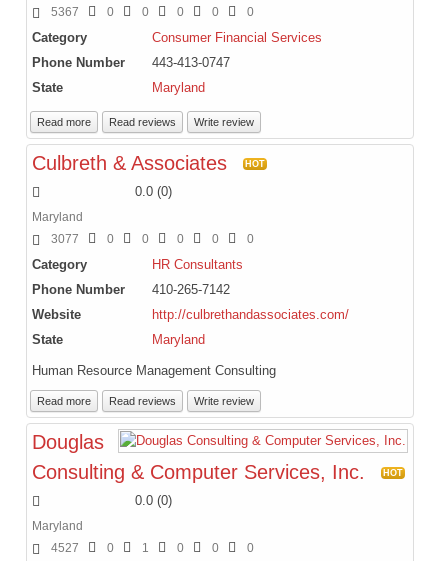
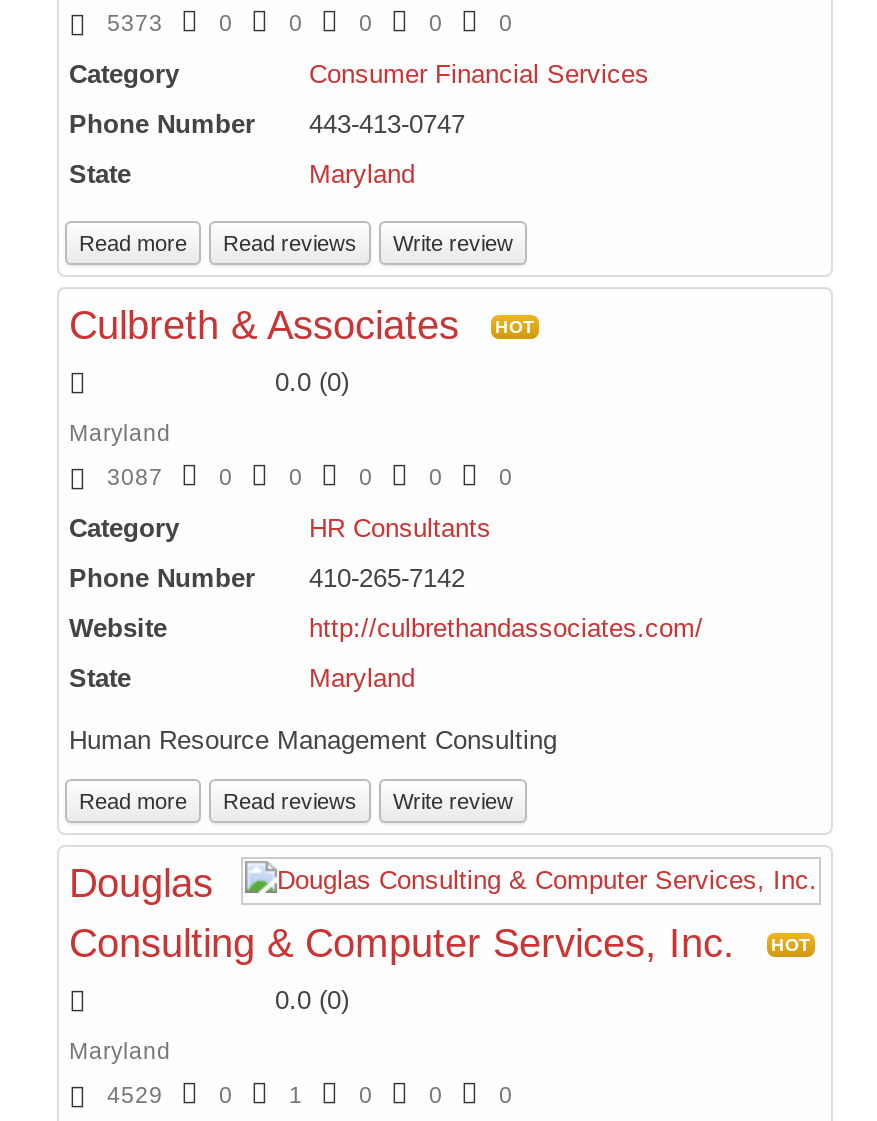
[51,5,79,18] 5367 -> [107,9,163,35] 5373
[51,232,79,245] 3077 -> [107,463,163,489] 3087
[51,541,79,554] 4527 -> [107,1082,163,1108] 4529

